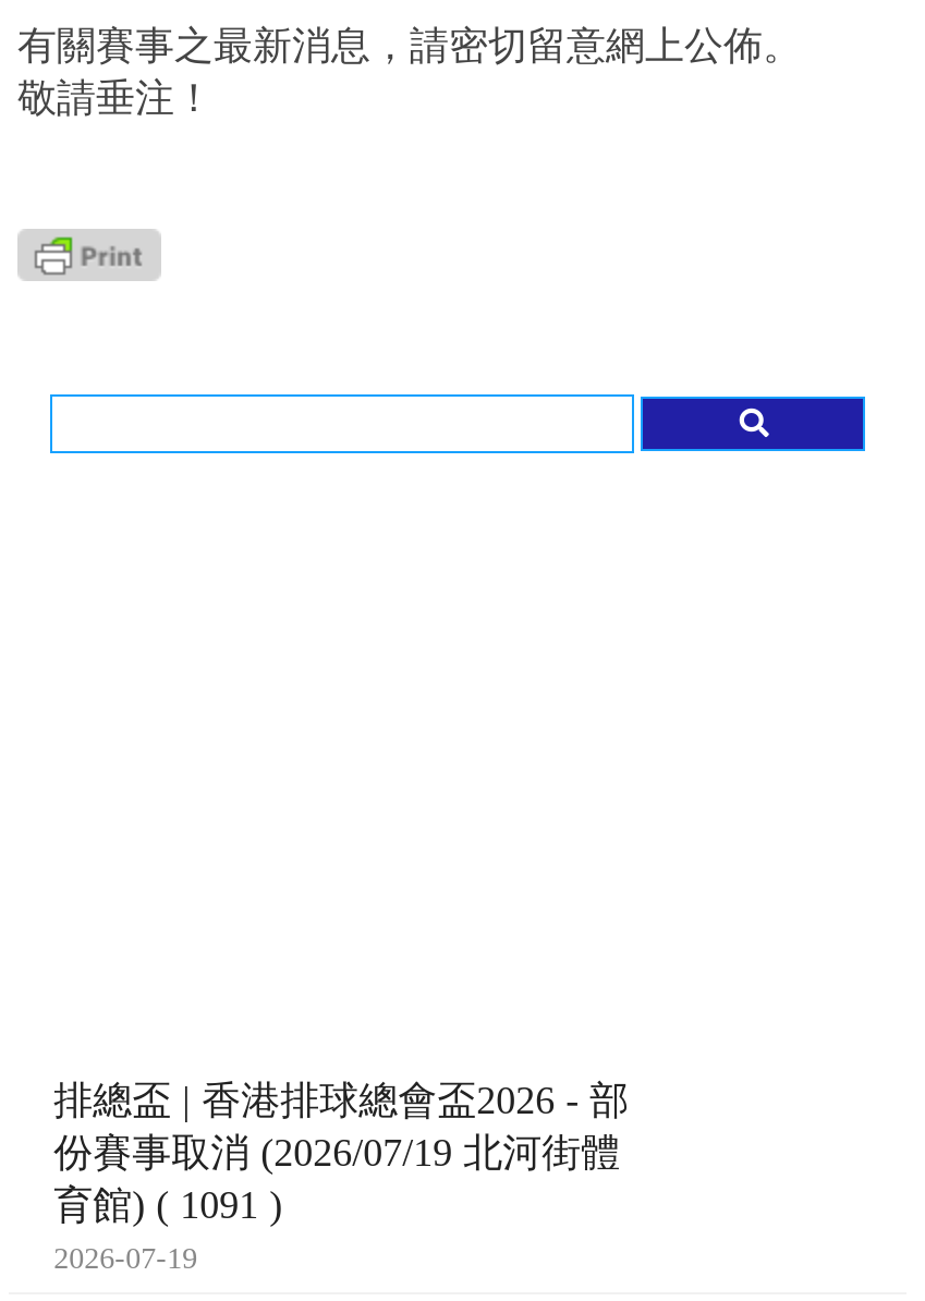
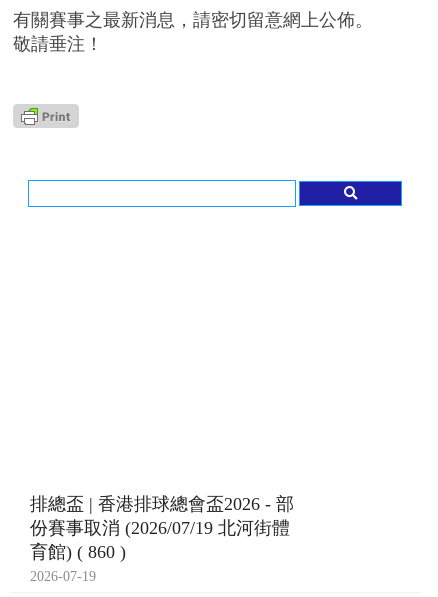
[54,1184,282,1227] 育館) ( 1091 ) -> [30,542,126,562] 育館) ( 860 )

